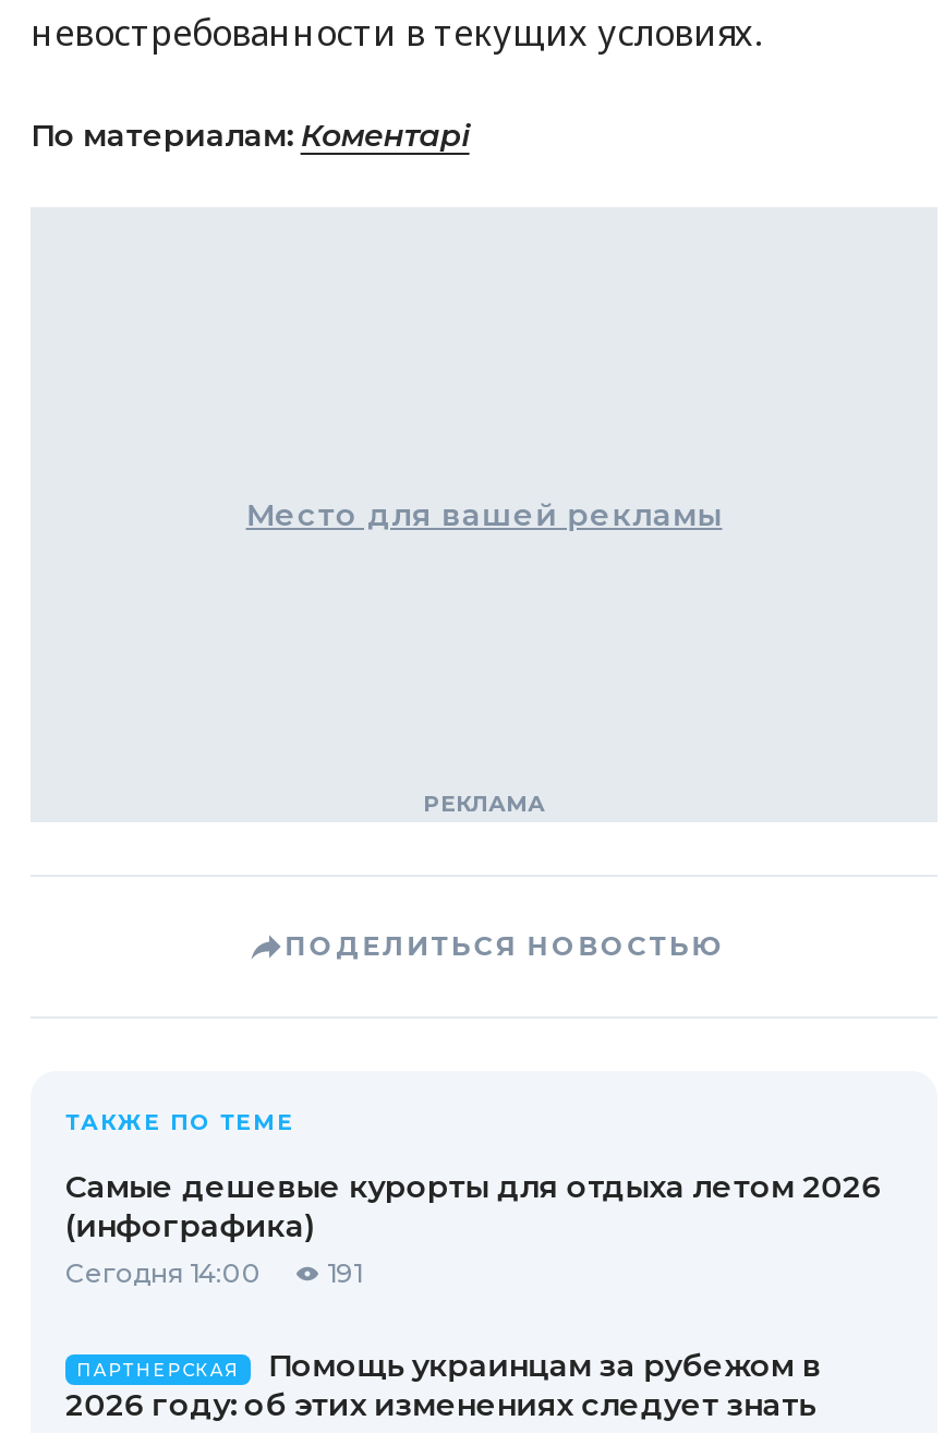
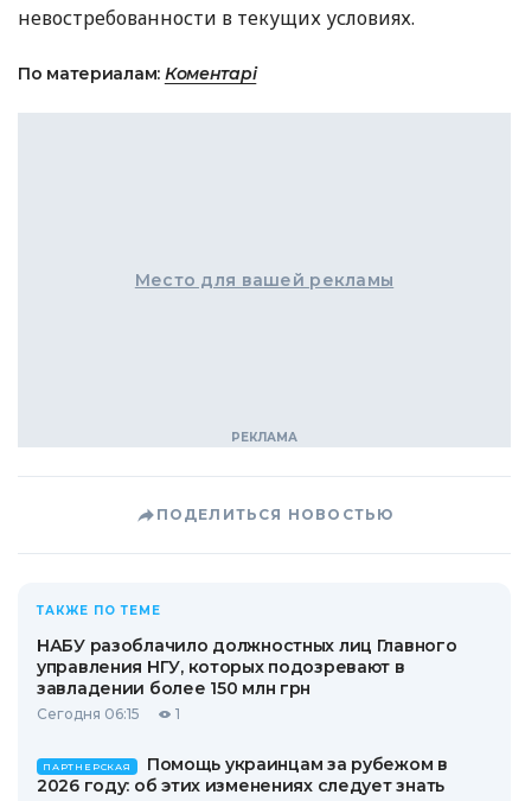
[65,1166,881,1288] Самые дешевые курорты для отдыха летом 2026 | (инфографика) | Сегодня 14:00 | 191 -> [37,635,457,722] НАБУ разоблачило должностных лиц Главного | управления НГУ, которых подозревают в | завладении более 150 млн грн | Сегодня 06:15 | 1

